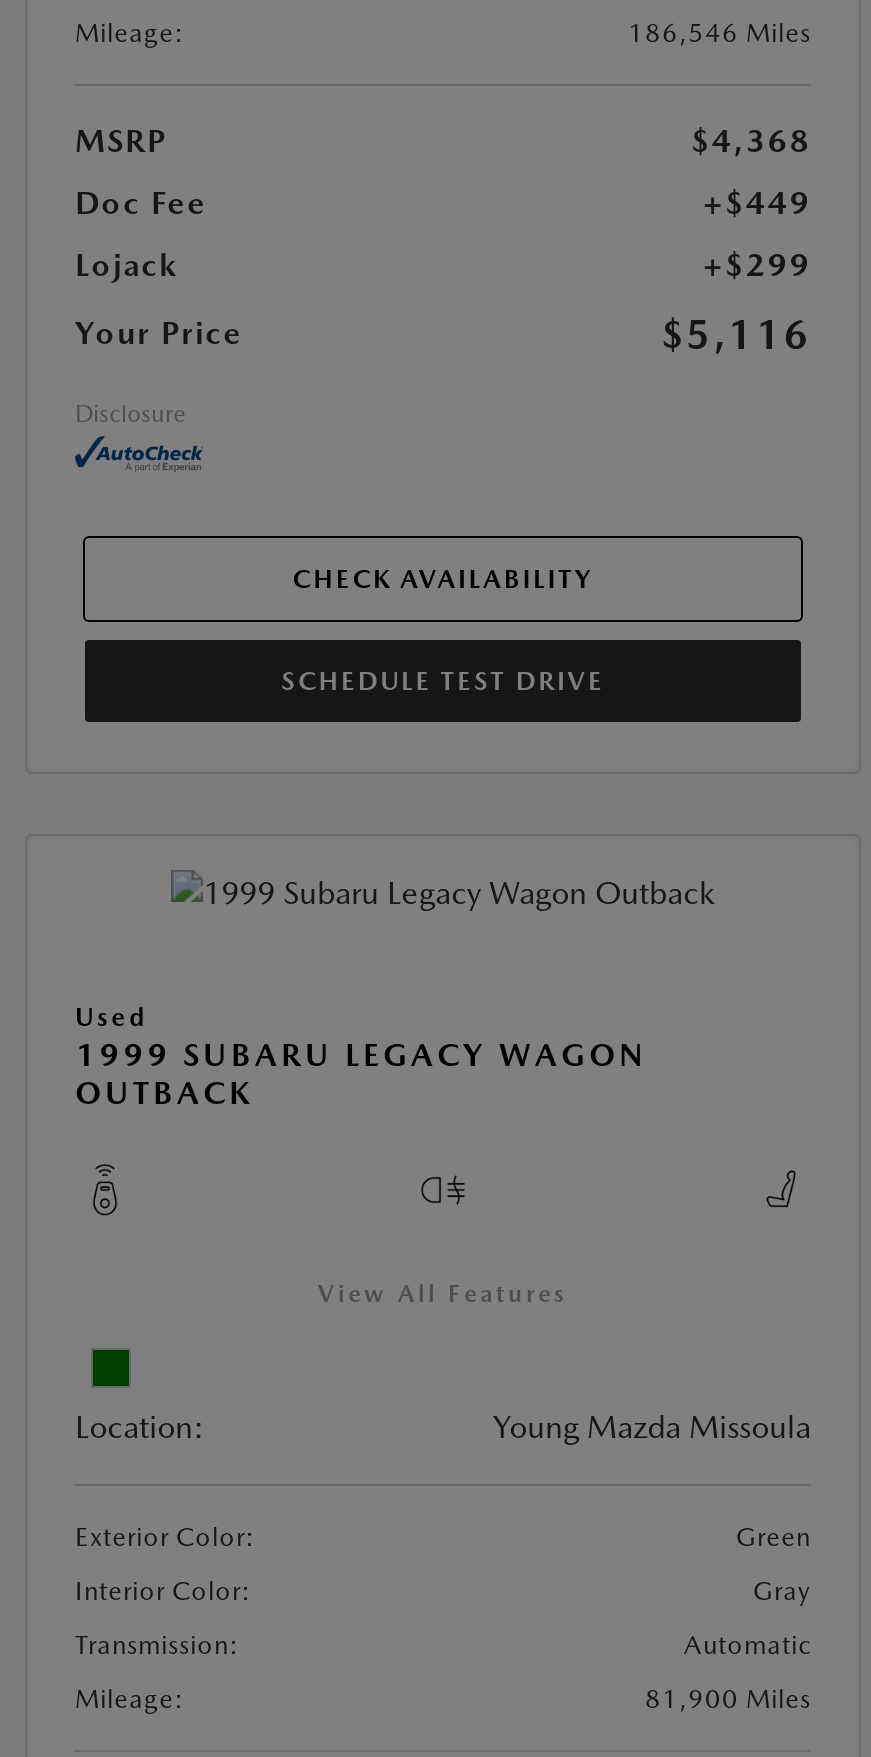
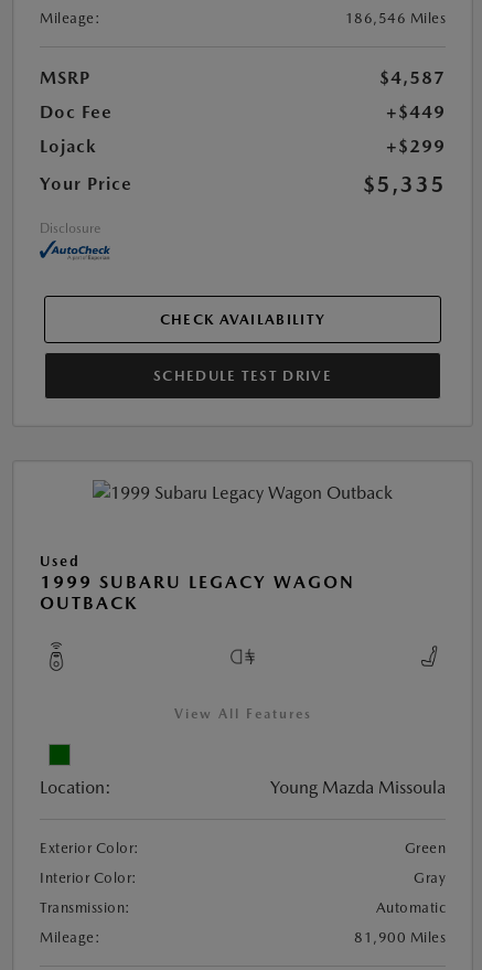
[691,122,811,160] $4,368 -> [379,67,446,88] $4,587
[661,310,811,358] $5,116 -> [363,171,446,197] $5,335

